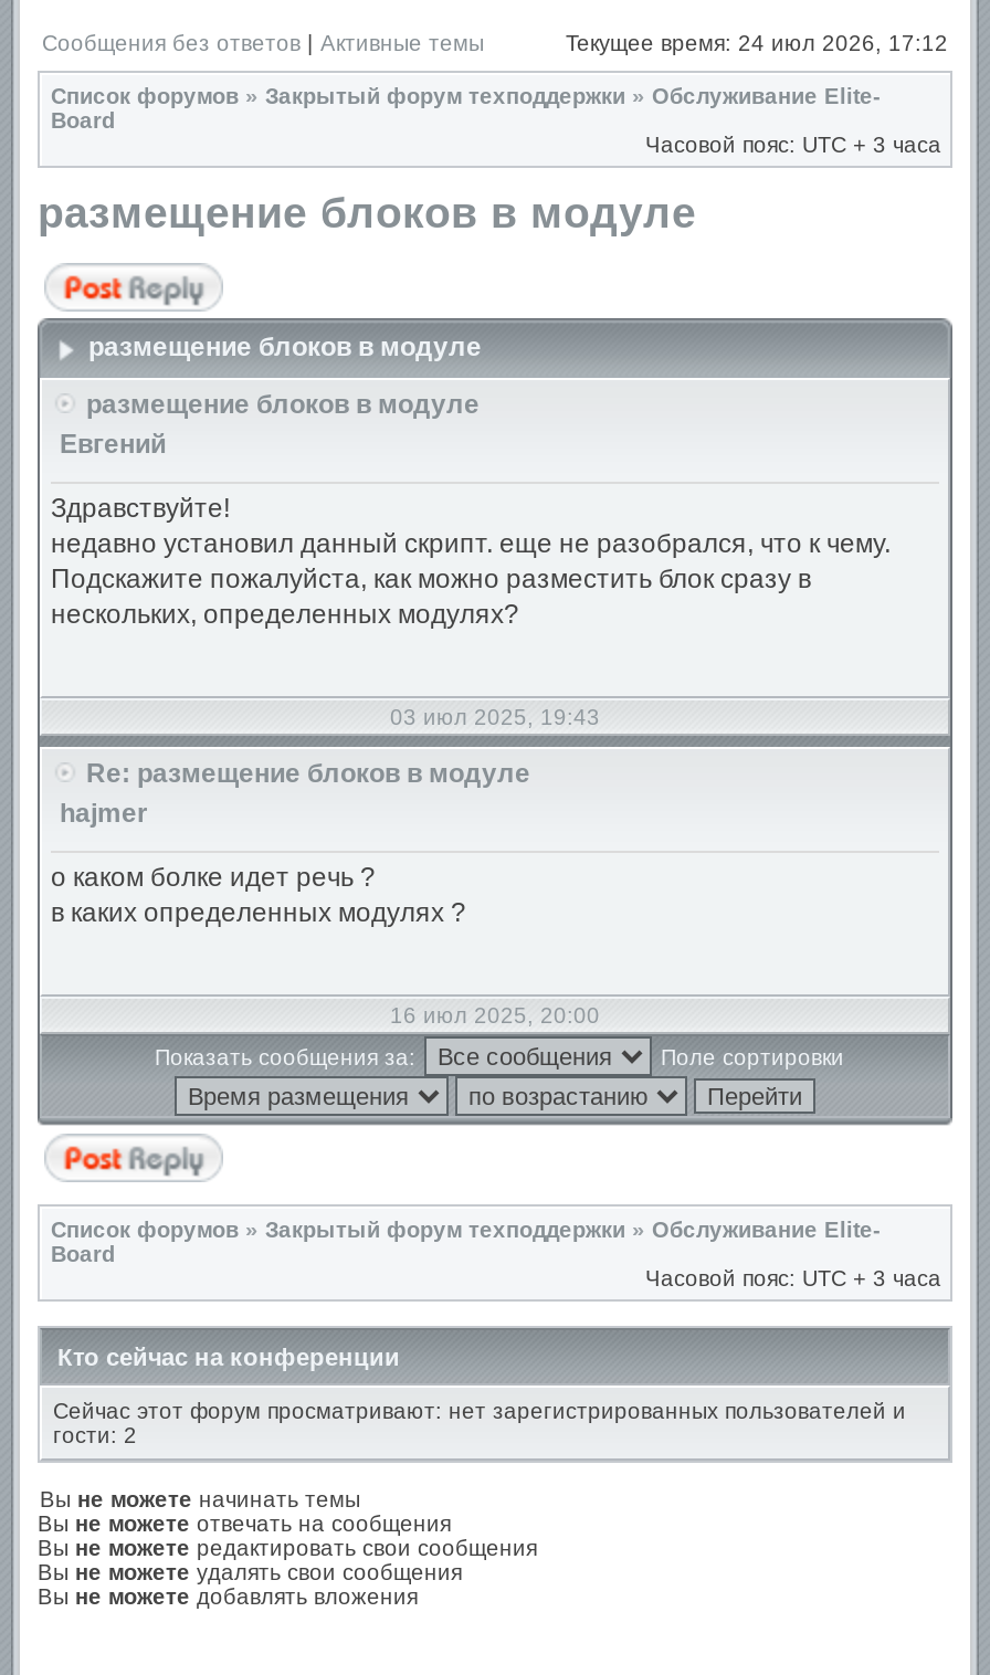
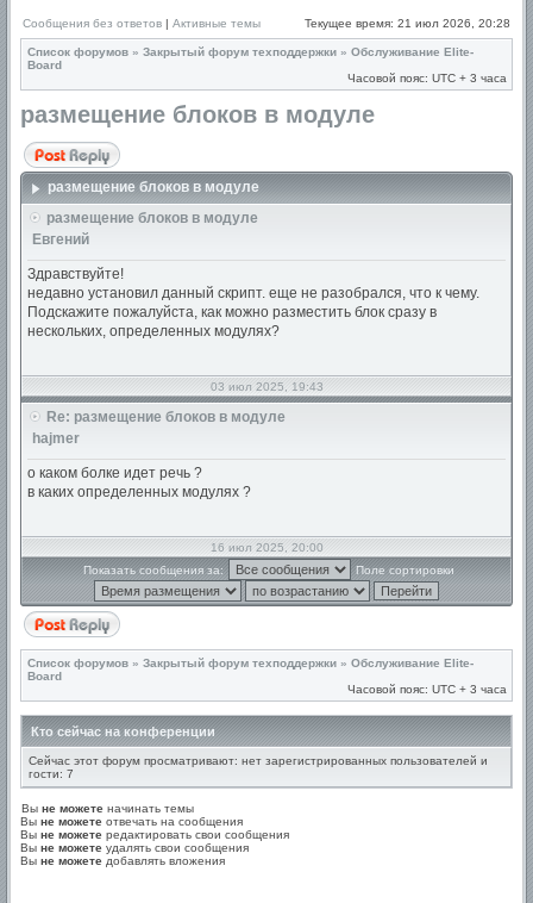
[566,31,948,55] Текущее время: 24 июл 2026, 17:12 -> [305,17,510,30] Текущее время: 21 июл 2026, 20:28
[53,1423,137,1447] гости: 2 -> [29,767,74,780] гости: 7

